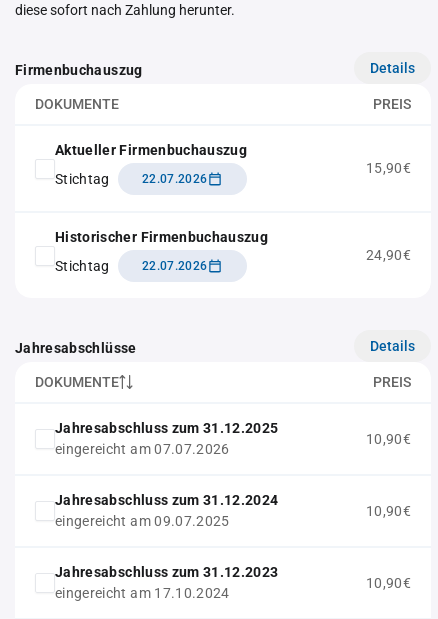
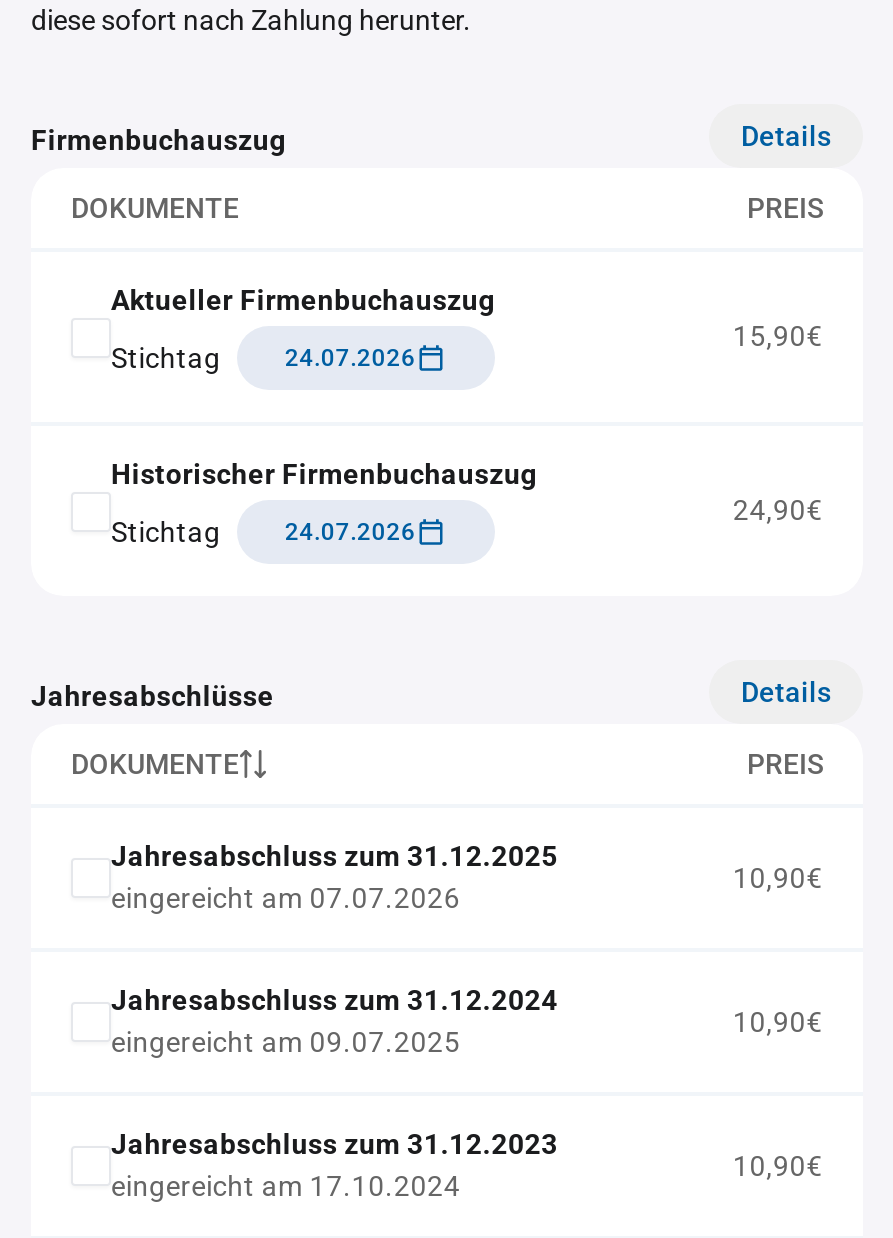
[142,172,207,186] 22.07.2026 -> [285,344,416,372] 24.07.2026
[142,259,207,273] 22.07.2026 -> [285,518,416,546] 24.07.2026

